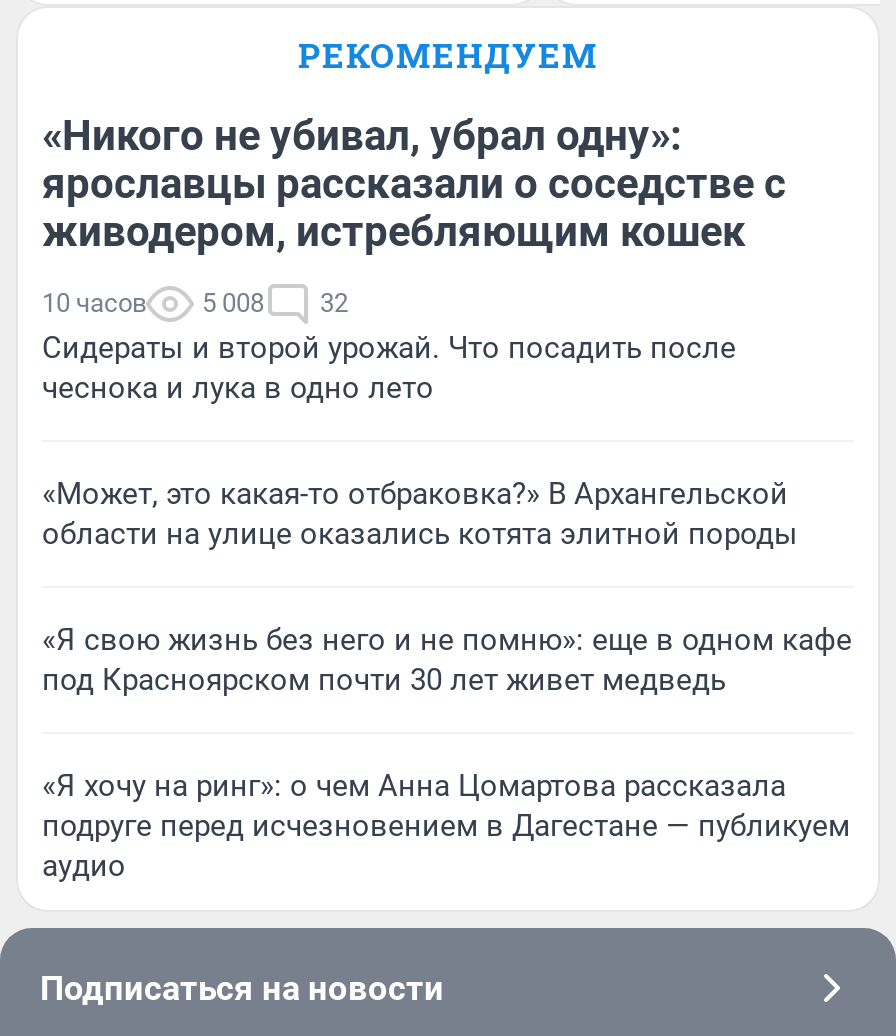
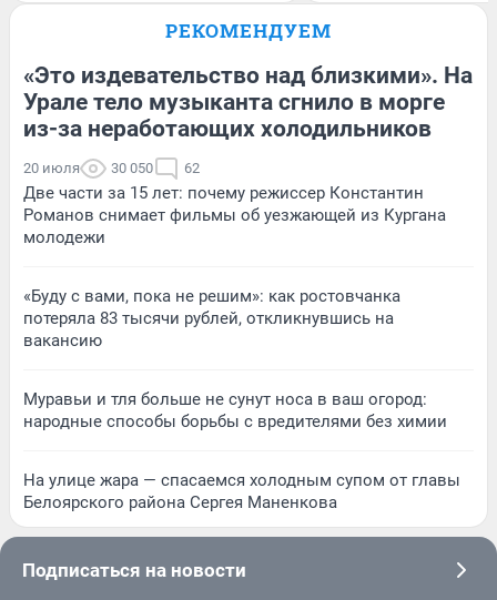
[42,111,786,255] «Никого не убивал, убрал одну»: | ярославцы рассказали о соседстве с | живодером, истребляющим кошек -> [23,62,473,142] «Это издевательство над близкими». На | Урале тело музыканта сгнило в морге | из-за неработающих холодильников
[42,287,736,405] 10 часов | 5 008 | 32 | Сидераты и второй урожай. Что посадить после | чеснока и лука в одно лето -> [23,159,446,247] 20 июля | 30 050 | 62 | Две части за 15 лет: почему режиссер Константин | Романов снимает фильмы об уезжающей из Кургана | молодежи
[42,475,798,551] «Может, это какая-то отбраковка?» В Архангельской | области на улице оказались котята элитной породы -> [23,286,400,350] «Буду с вами, пока не решим»: как ростовчанка | потеряла 83 тысячи рублей, откликнувшись на | вакансию
[42,621,852,697] «Я свою жизнь без него и не помню»: еще в одном кафе | под Красноярском почти 30 лет живет медведь -> [23,389,447,431] Муравьи и тля больше не сунут носа в ваш огород: | народные способы борьбы с вредителями без химии
[42,767,850,883] «Я хочу на ринг»: о чем Анна Цомартова рассказала | подруге перед исчезновением в Дагестане — публикуем | аудио -> [23,470,460,512] На улице жара — спасаемся холодным супом от главы | Белоярского района Сергея Маненкова

